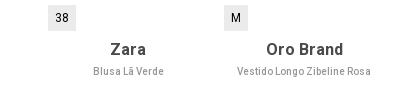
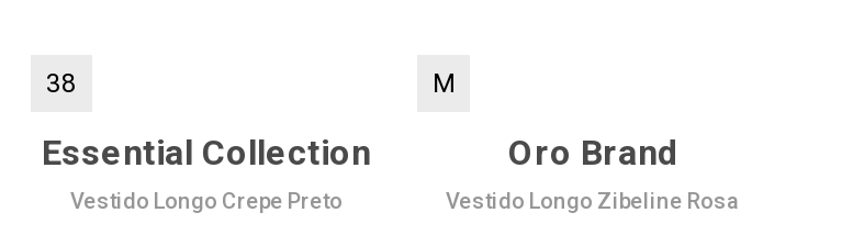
[92,40,163,77] Zara | Blusa Lã Verde -> [42,132,371,213] Essential Collection | Vestido Longo Crepe Preto

